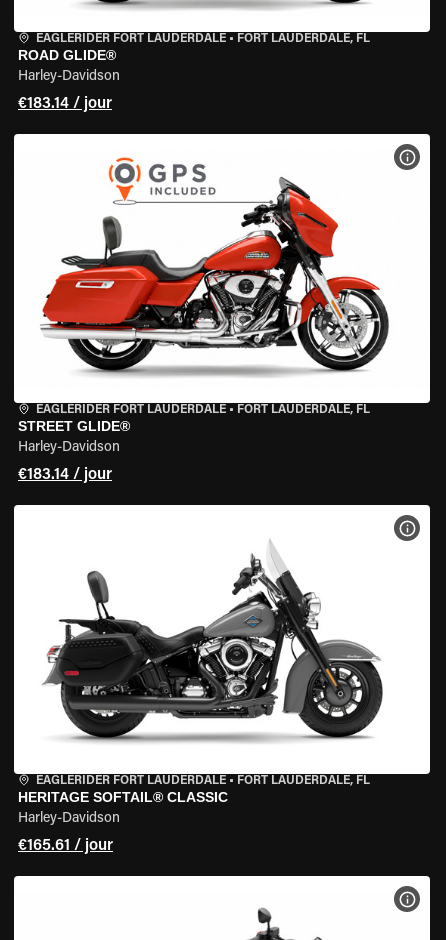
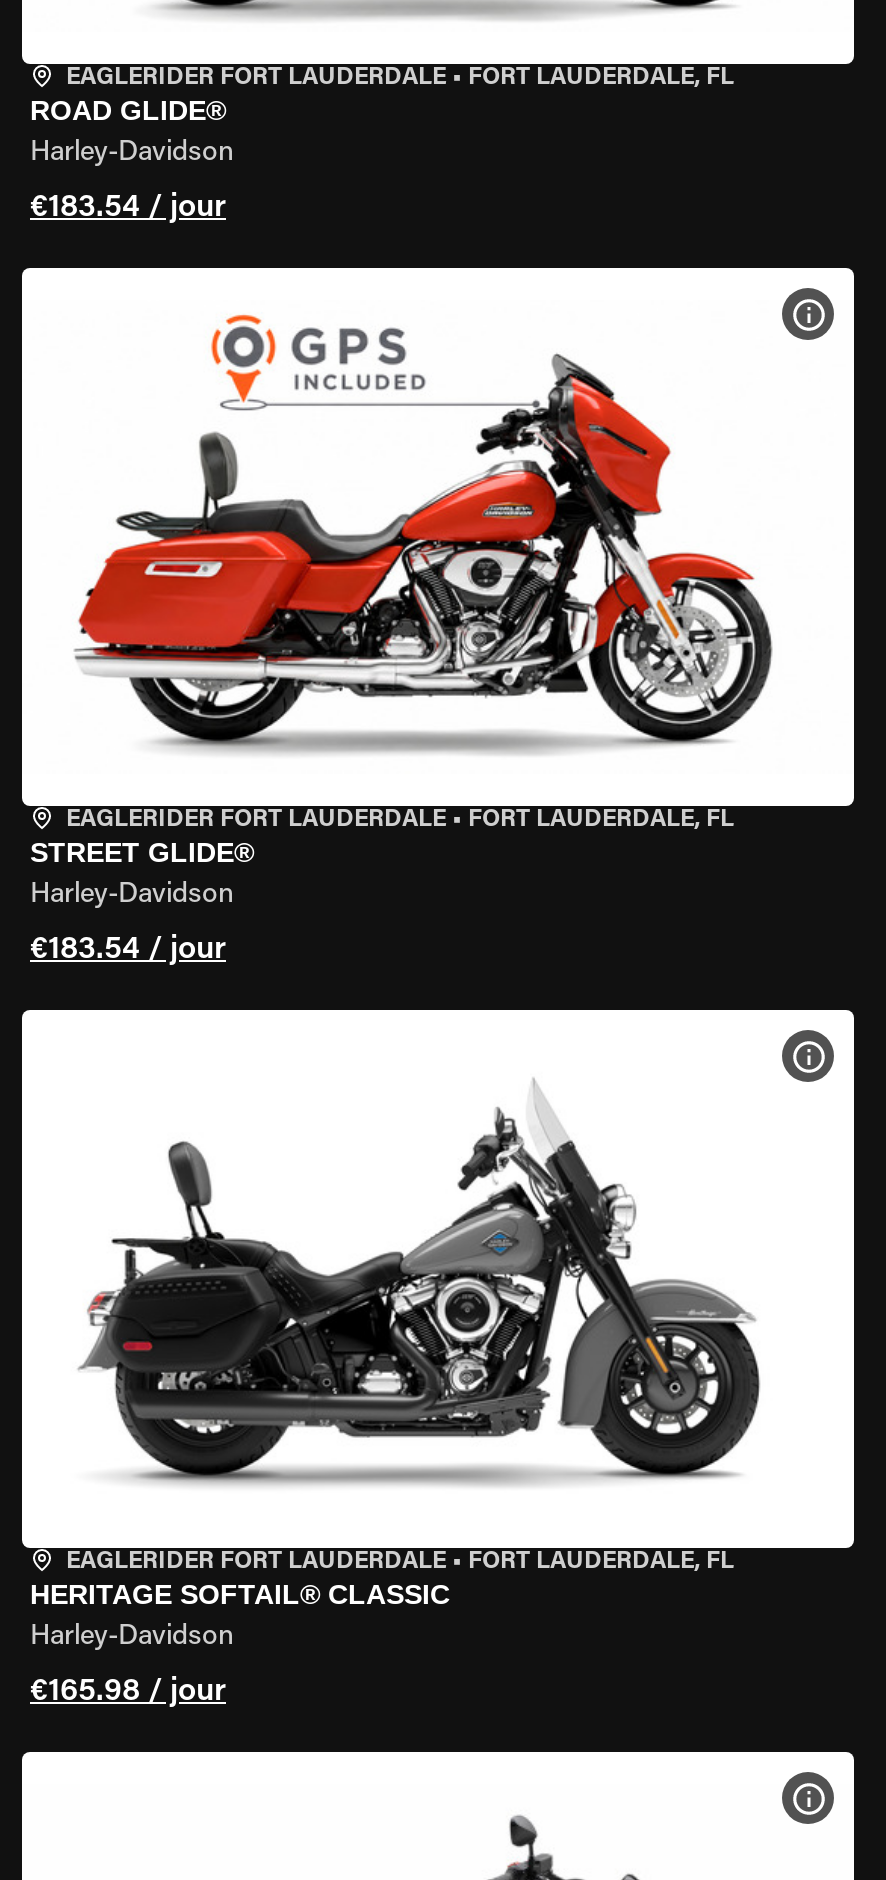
[18,96,112,112] €183.14 / jour -> [30,192,226,224] €183.54 / jour
[18,467,112,483] €183.14 / jour -> [30,934,226,966] €183.54 / jour
[18,838,113,854] €165.61 / jour -> [30,1676,226,1708] €165.98 / jour

